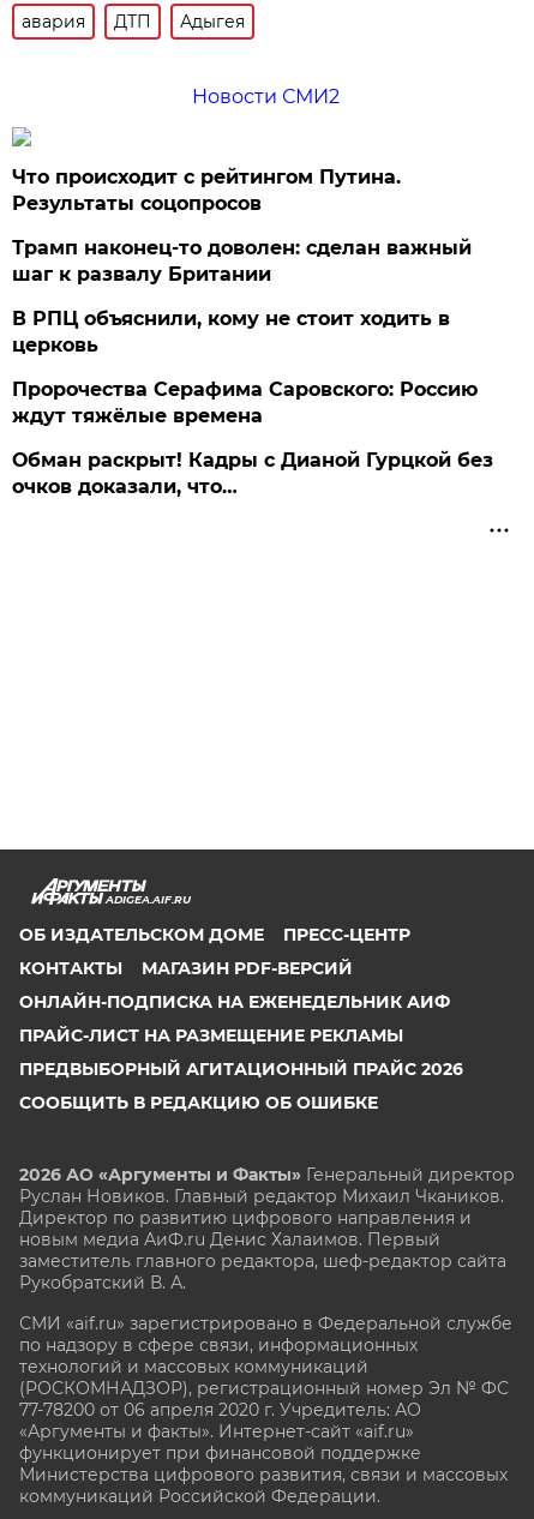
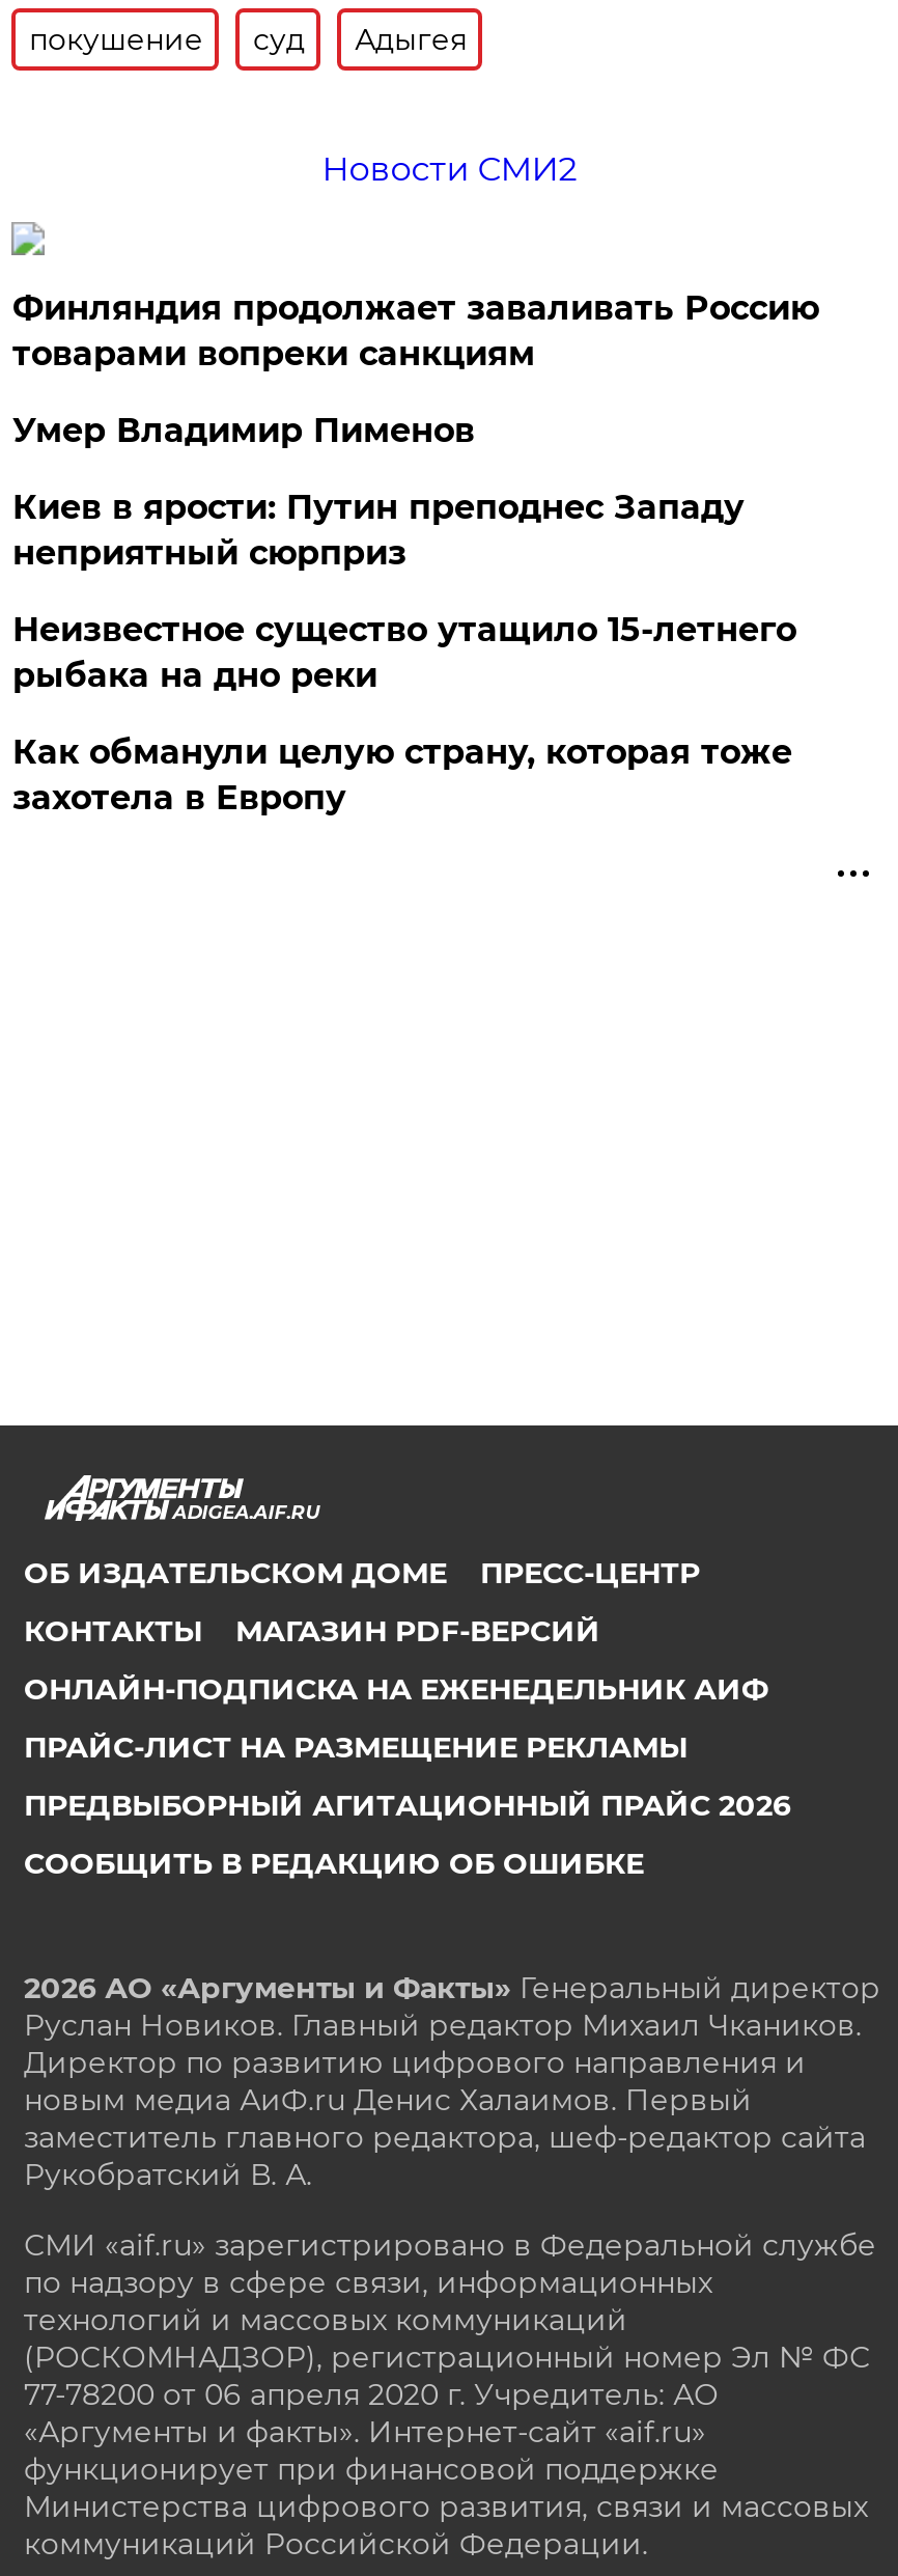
[22,11,152,33] авария | ДТП -> [29,21,305,59] покушение | суд
[12,166,401,215] Что происходит с рейтингом Путина. | Результаты соцопросов -> [12,289,819,374] Финляндия продолжает заваливать Россию | товарами вопреки санкциям
[12,237,472,286] Трамп наконец-то доволен: сделан важный | шаг к развалу Британии -> [12,411,475,451] Умер Владимир Пименов
[12,308,450,357] В РПЦ объяснили, кому не стоит ходить в | церковь -> [12,488,744,573] Киев в ярости: Путин преподнес Западу | неприятный сюрприз
[12,378,478,428] Пророчества Серафима Саровского: Россию | ждут тяжёлые времена -> [12,611,796,696] Неизвестное существо утащило 15-летнего | рыбака на дно реки
[12,449,494,498] Обман раскрыт! Кадры с Дианой Гурцкой без | очков доказали, что… -> [12,733,792,818] Как обманули целую страну, которая тоже | захотела в Европу

